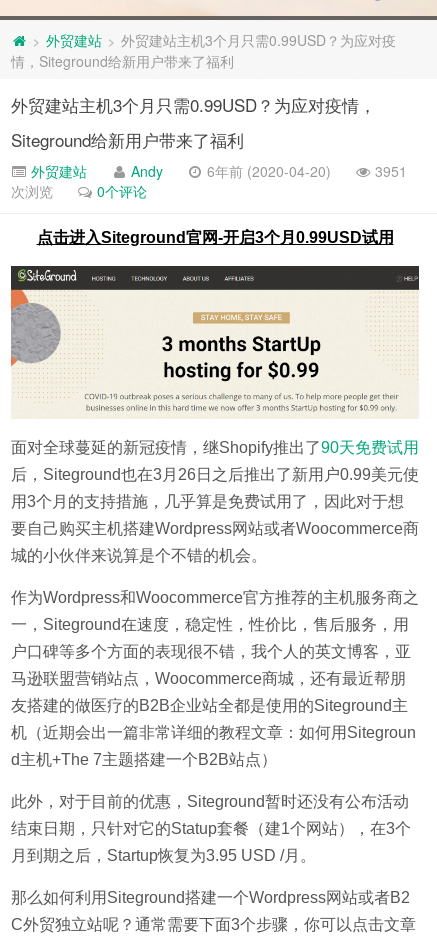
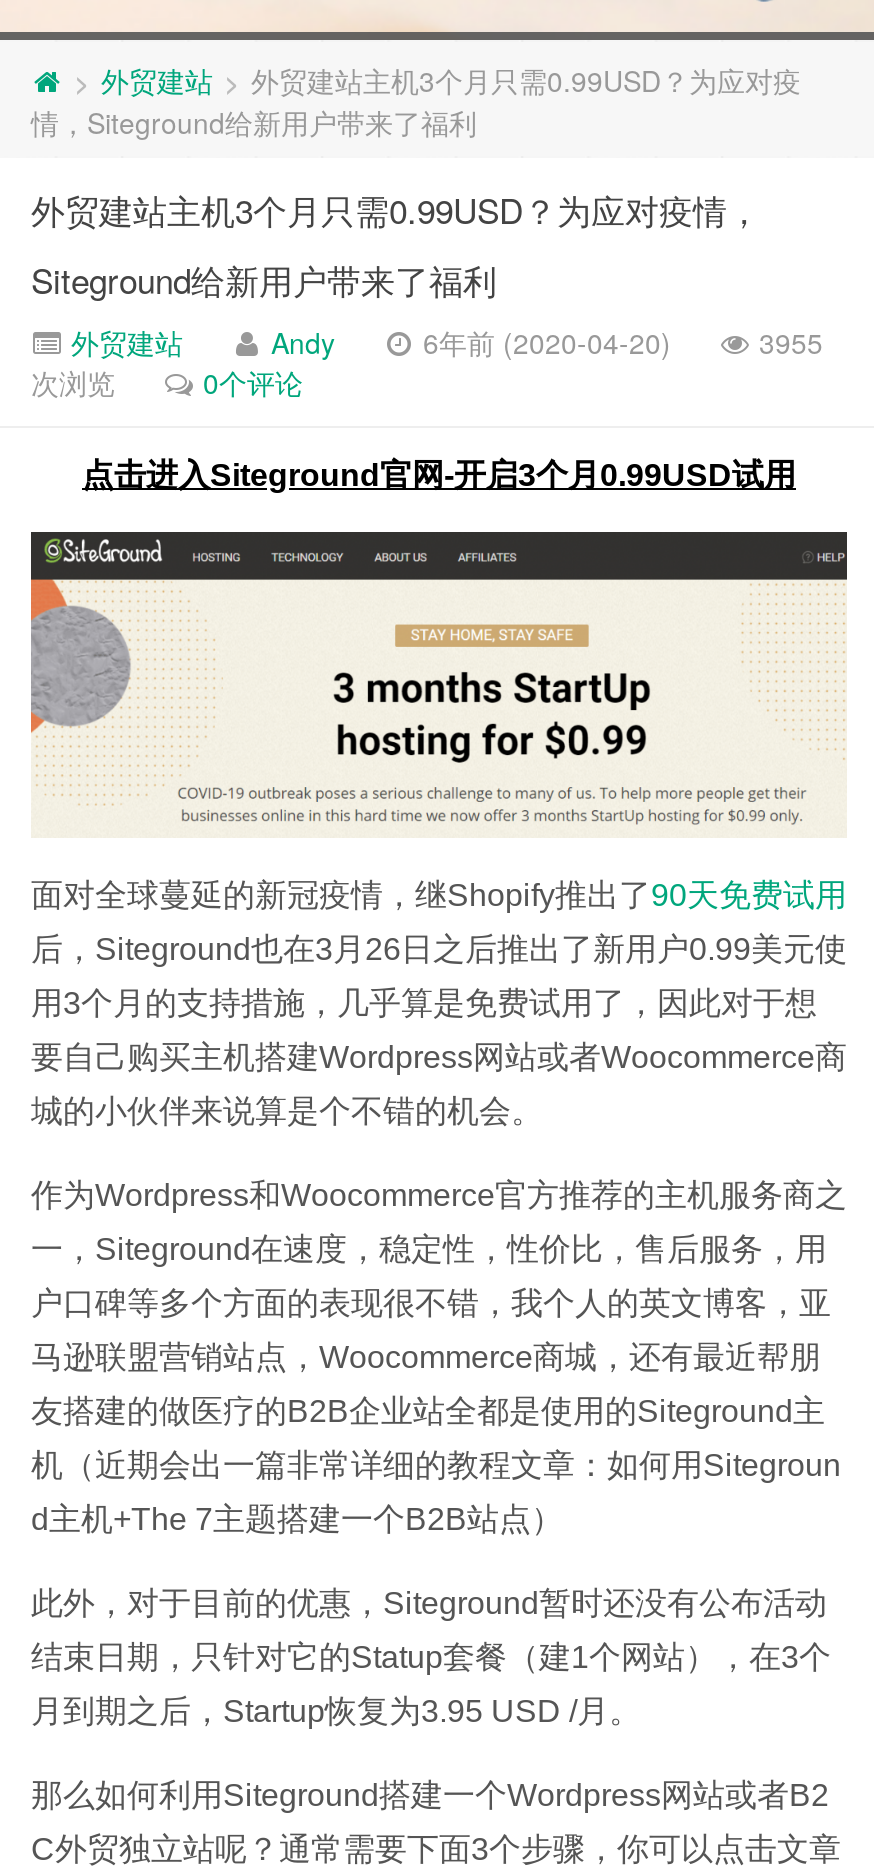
[131,161,407,181] Andy 6年前 (2020-04-20) 3951 -> [271,322,823,362] Andy 6年前 (2020-04-20) 3955

